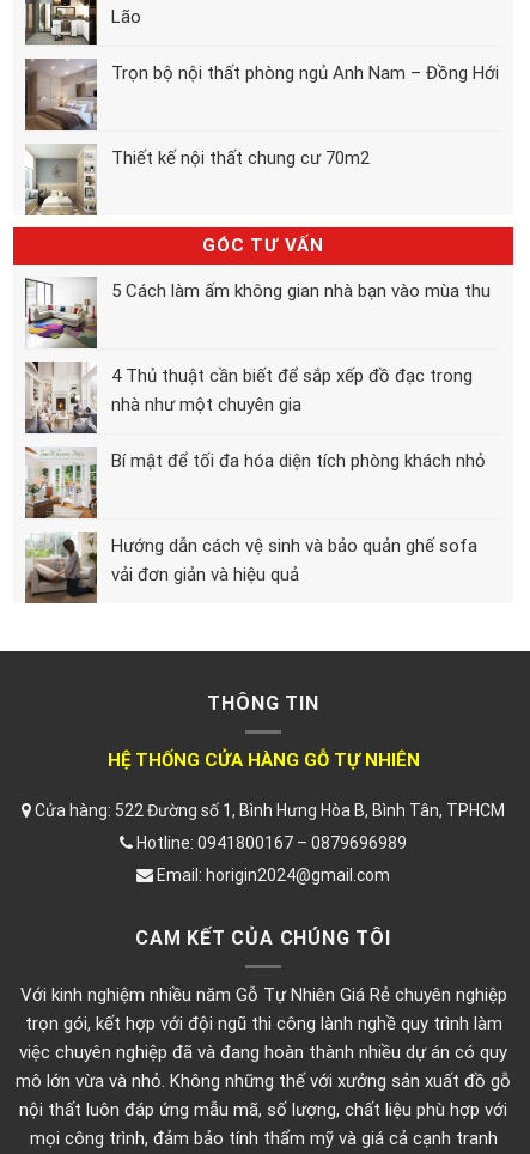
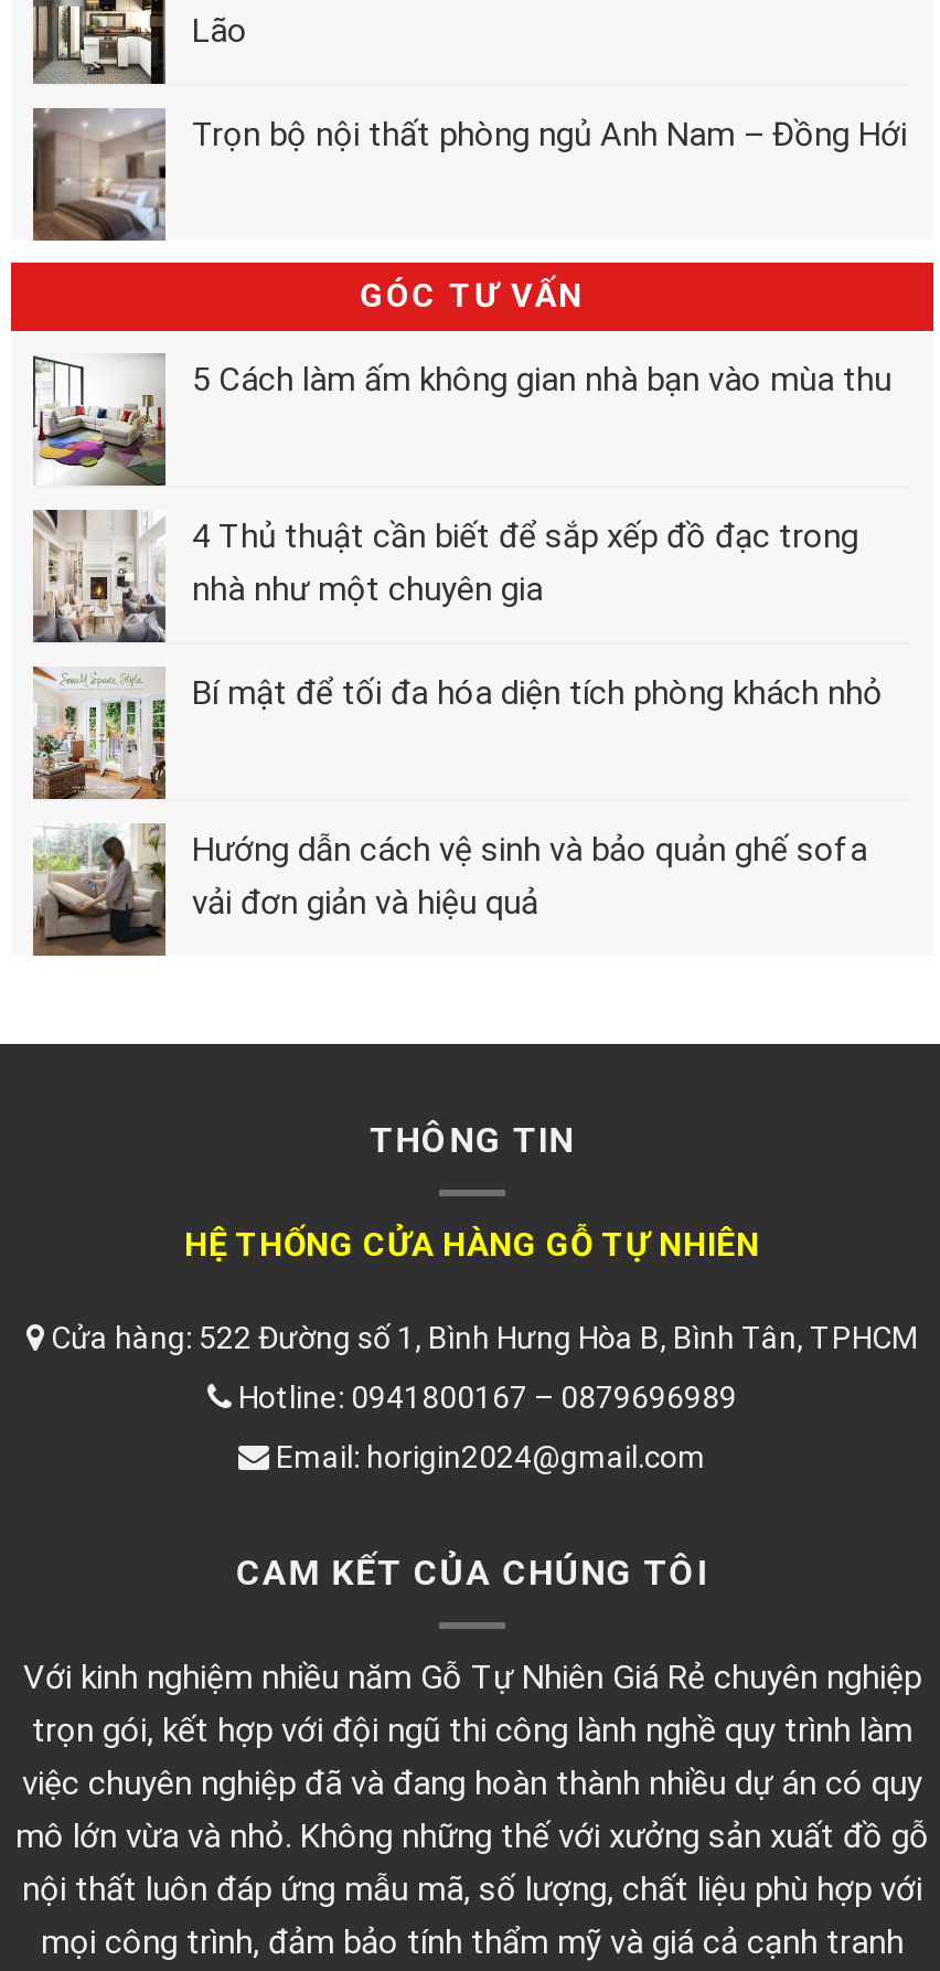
[25,145,370,217] [image] | Thiết kế nội thất chung cư 70m2 -> none

